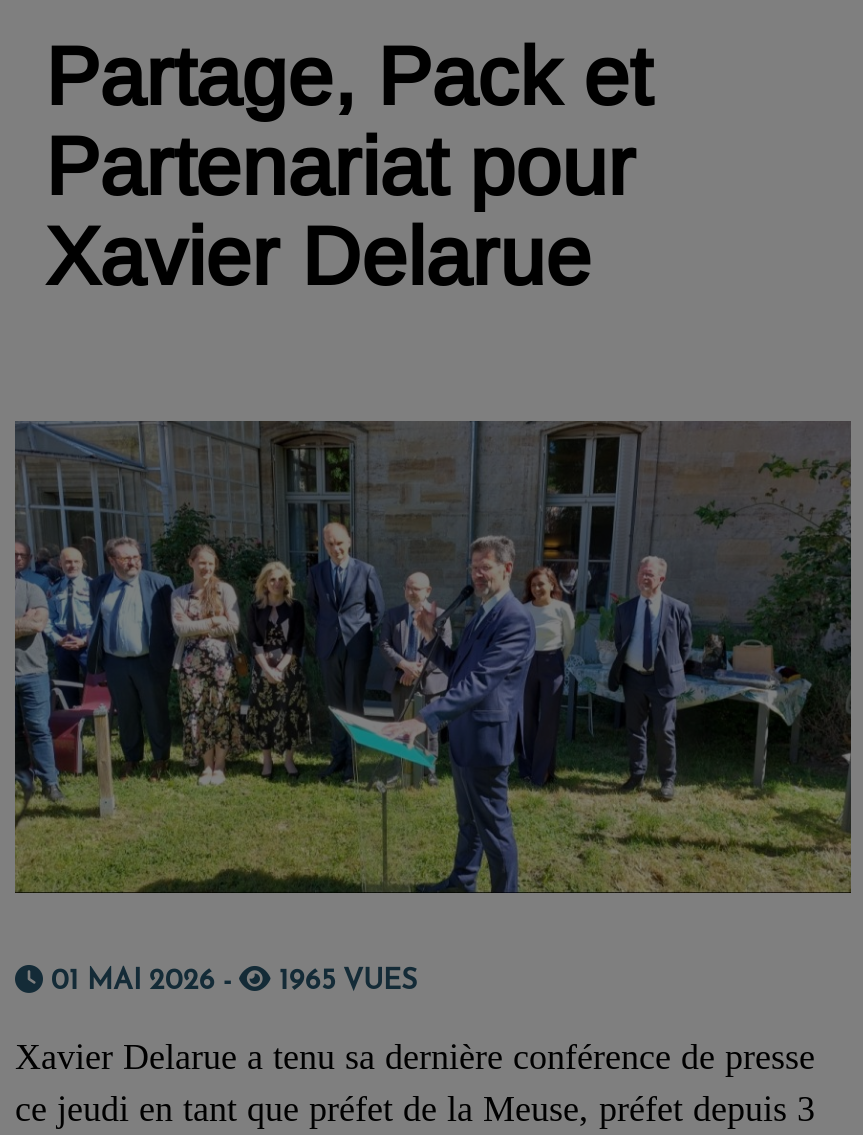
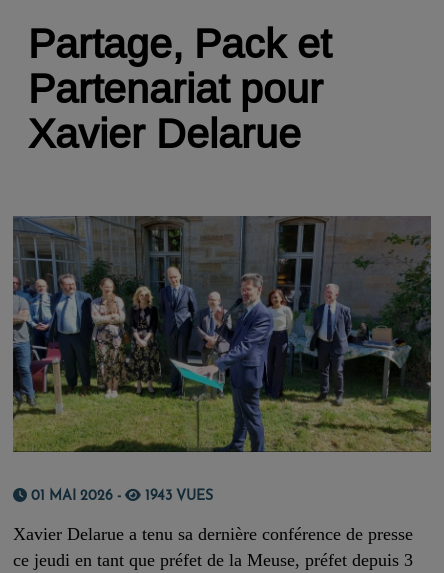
[43,966,417,996] 01 MAI 2026 - 1965 VUES -> [27,488,213,503] 01 MAI 2026 - 1943 VUES

